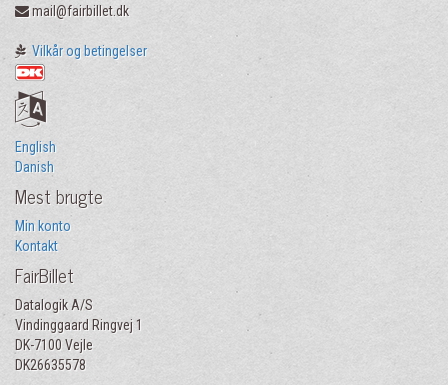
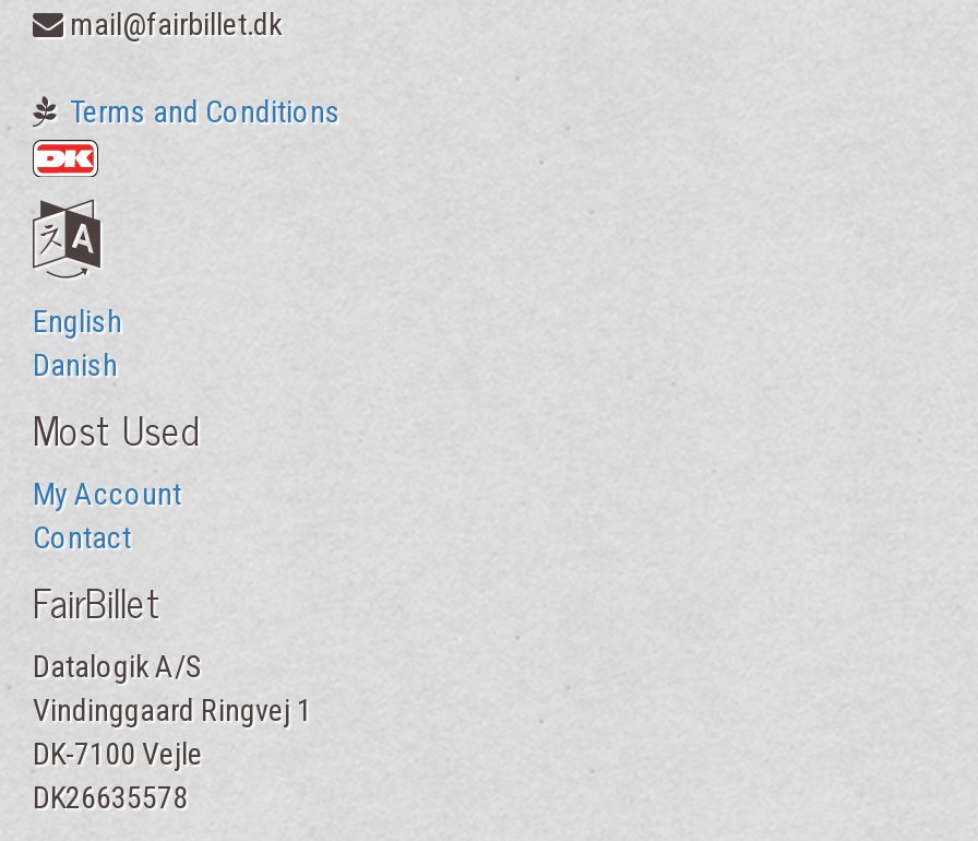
[32,43,147,59] Vilkår og betingelser -> [70,94,341,129] Terms and Conditions
[15,181,103,254] Mest brugte | Min konto | Kontakt -> [33,395,201,555] Most Used | My Account | Contact

